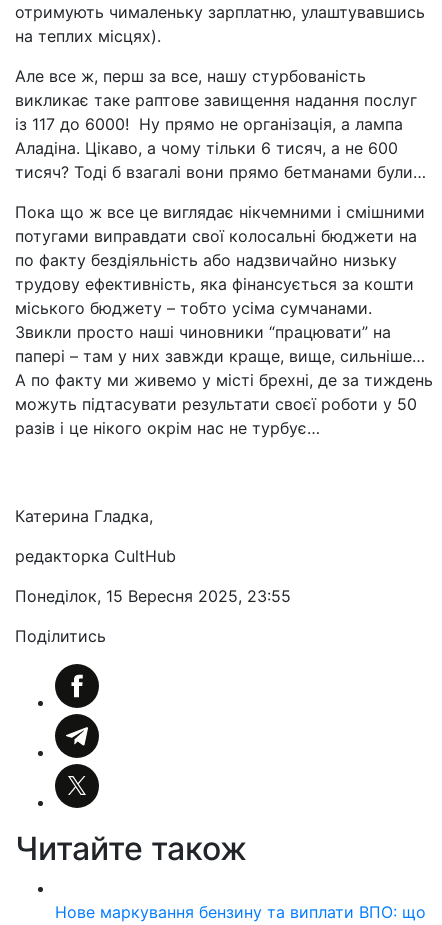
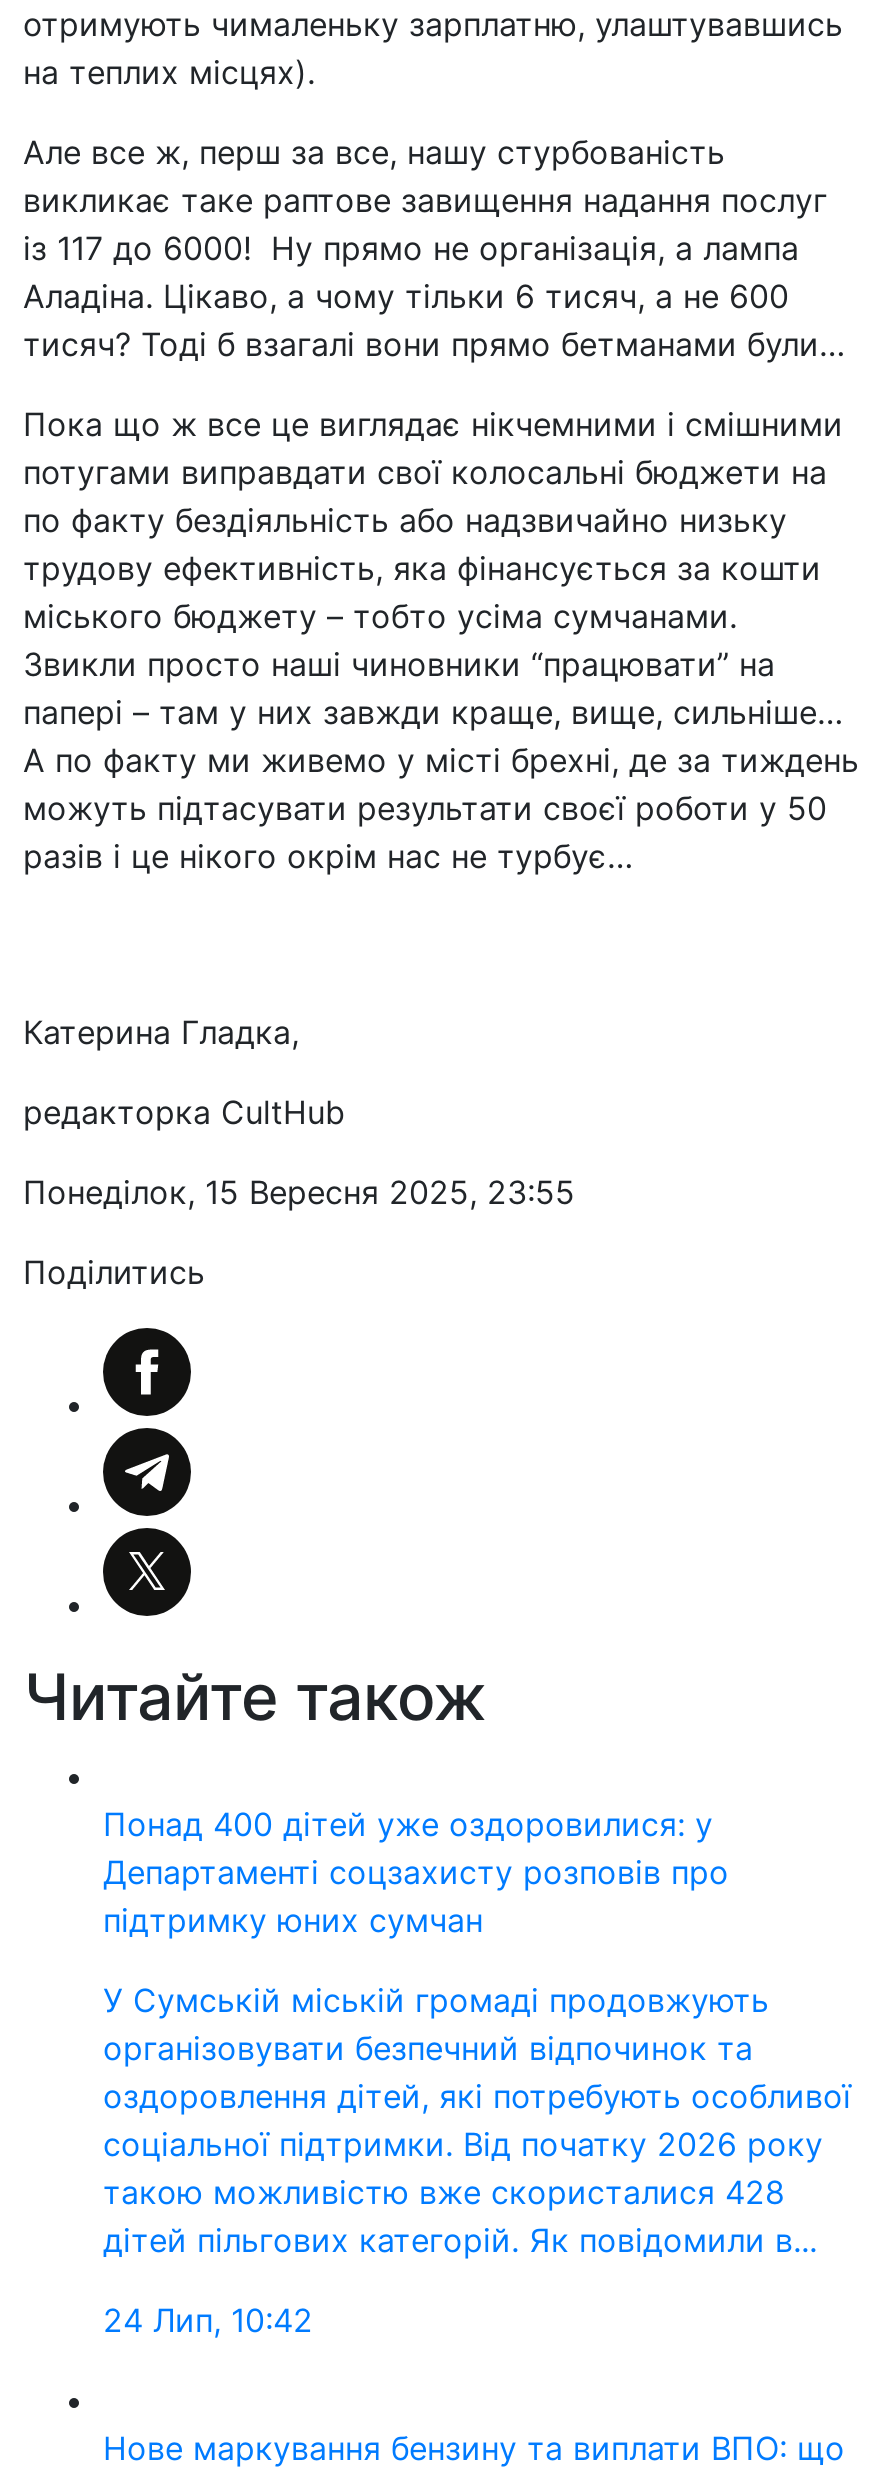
none -> [103,1805,851,2341] Понад 400 дітей уже оздоровилися: у | Департаменті соцзахисту розповів про | підтримку юних сумчан | У Сумській міській громаді продовжують | організовувати безпечний відпочинок та | оздоровлення дітей, які потребують особливої | соціальної підтримки. Від початку 2026 року | такою можливістю вже скористалися 428 | дітей пільгових категорій. Як повідомили в... | 24 Лип, 10:42

